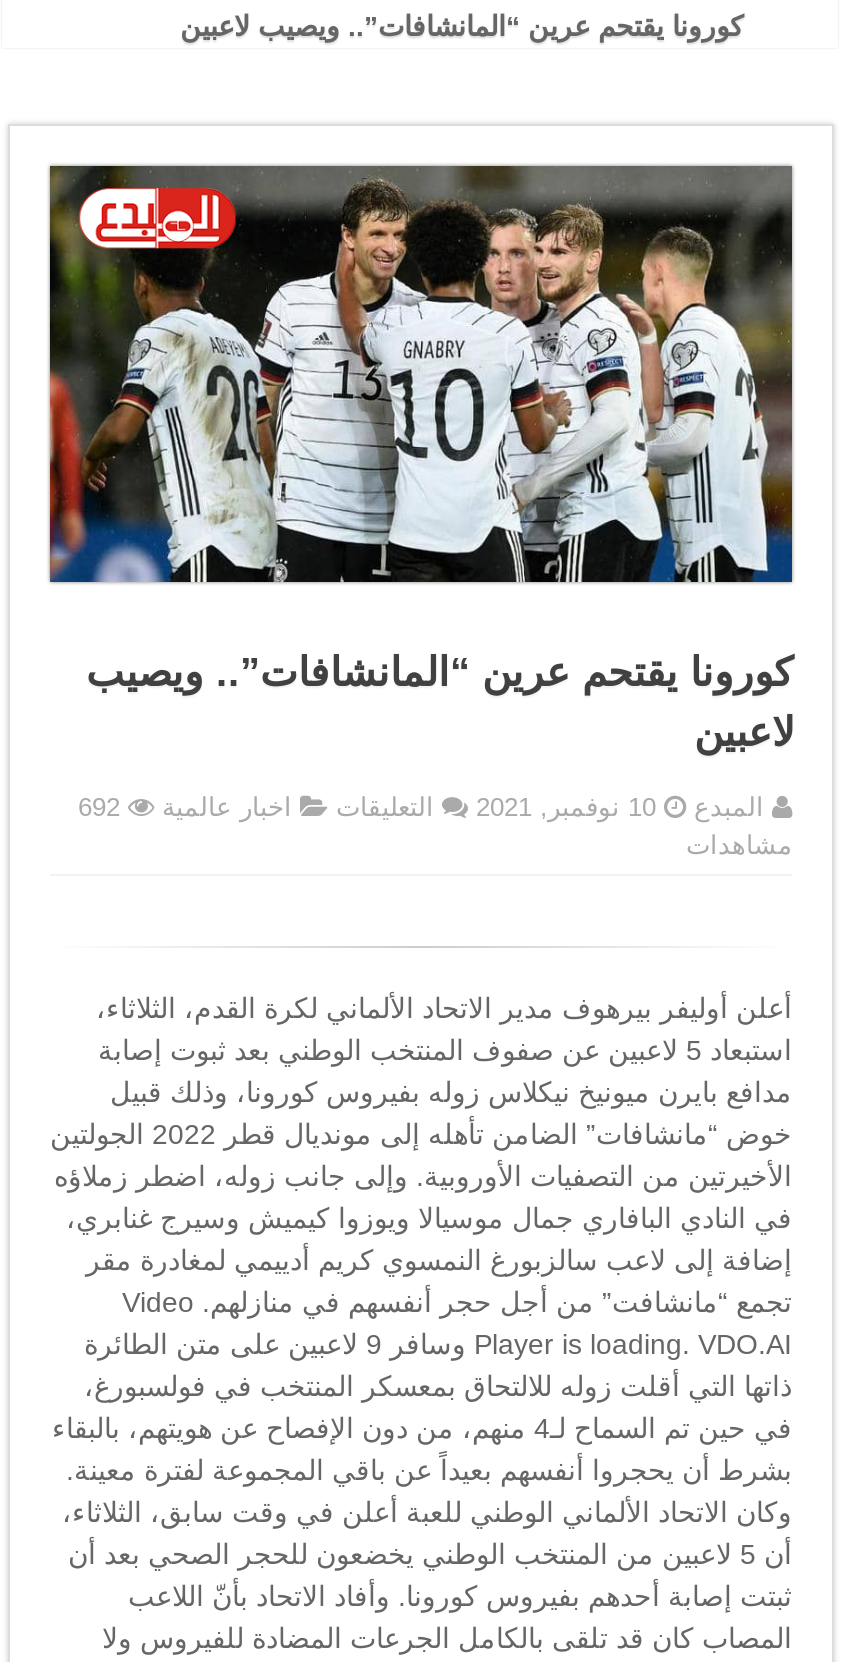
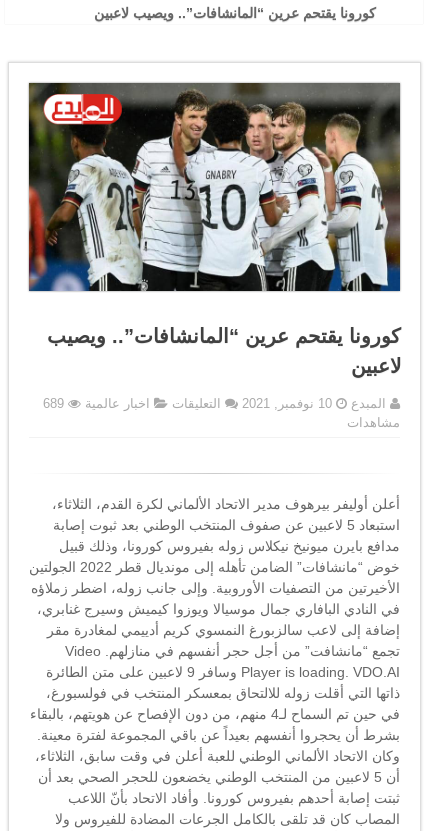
[78,793,120,823] 692 -> [43,396,64,411] 689

